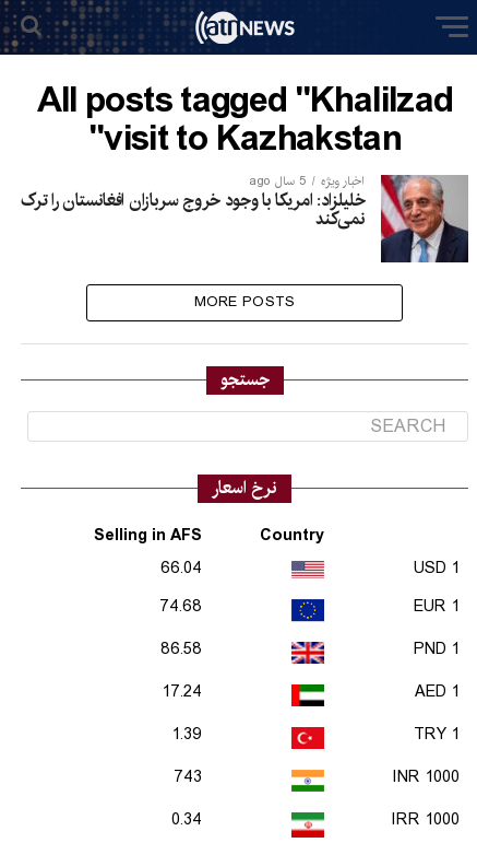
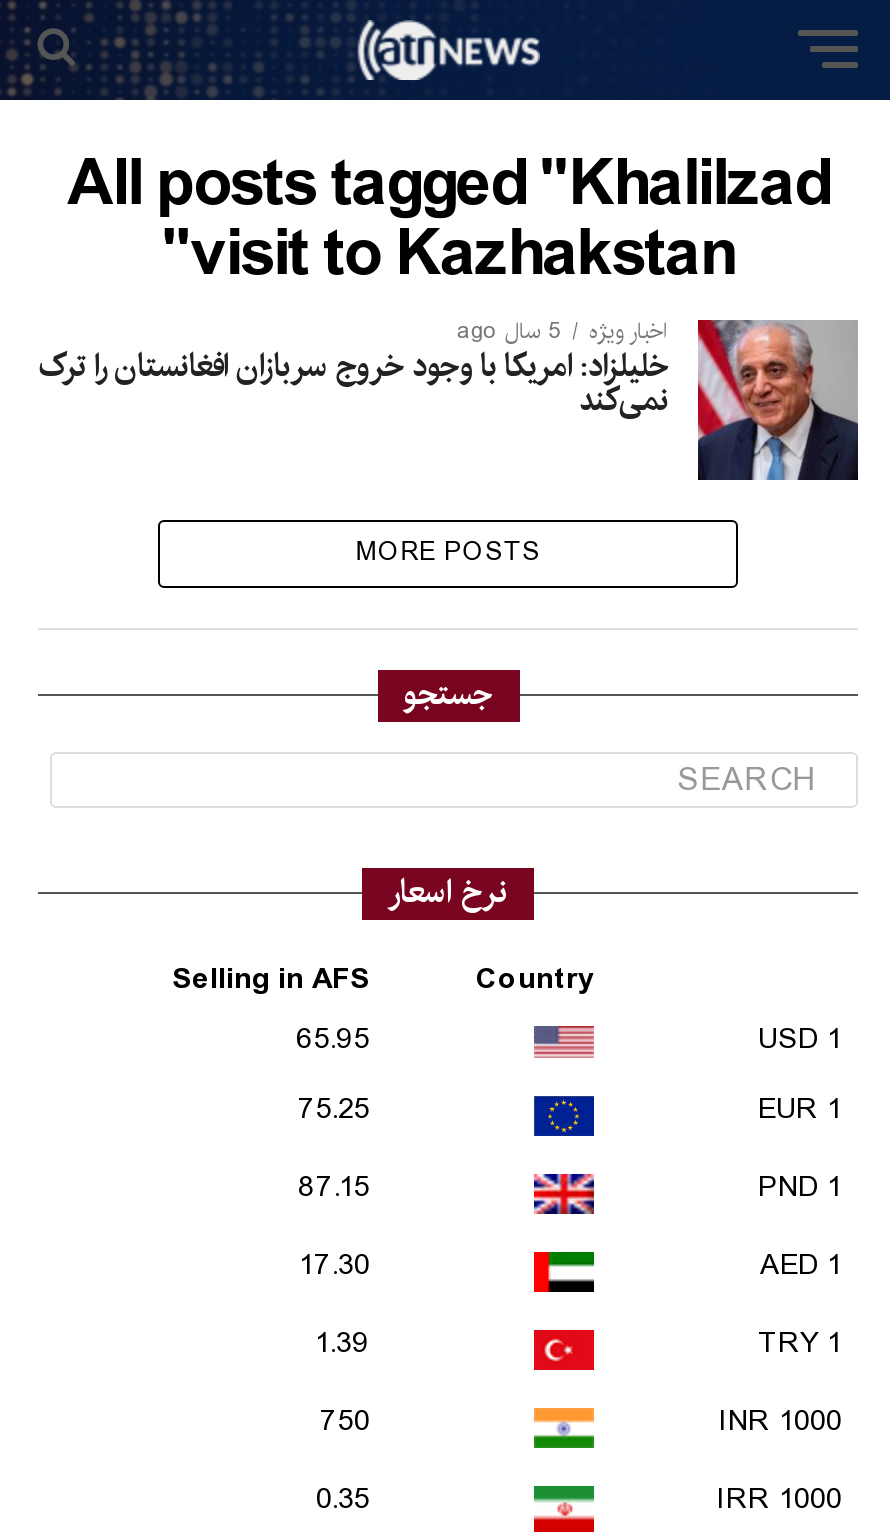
[160,555,202,582] 66.04 -> [296,1016,370,1064] 65.95
[159,594,202,620] 74.68 -> [298,1086,370,1134] 75.25
[160,636,202,663] 86.58 -> [298,1164,370,1212] 87.15
[163,679,202,705] 17.24 -> [300,1242,370,1290] 17.30
[174,764,202,791] 743 -> [320,1398,370,1446] 750
[171,807,202,833] 0.34 -> [316,1476,370,1524] 0.35

